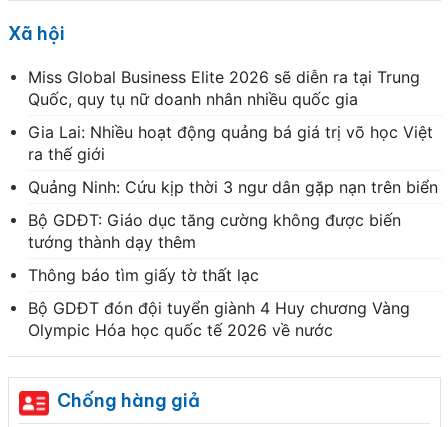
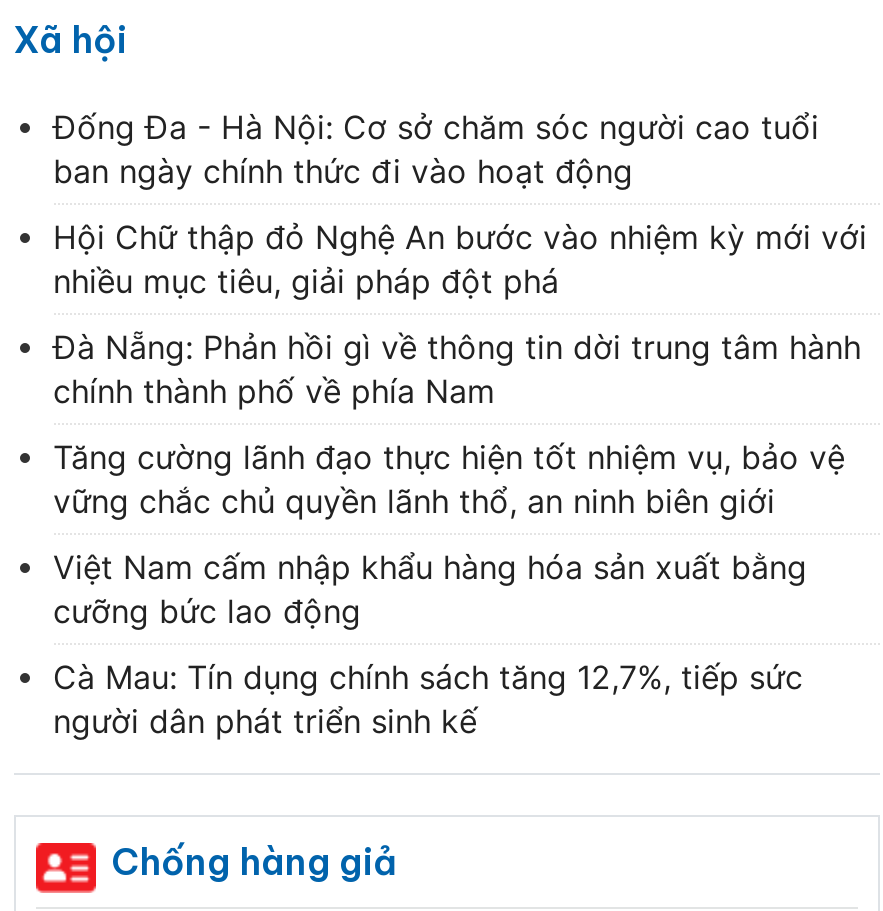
[27,66,419,108] Miss Global Business Elite 2026 sẽ diễn ra tại Trung | Quốc, quy tụ nữ doanh nhân nhiều quốc gia -> [53,108,819,192] Đống Đa - Hà Nội: Cơ sở chăm sóc người cao tuổi | ban ngày chính thức đi vào hoạt động
[27,121,432,163] Gia Lai: Nhiều hoạt động quảng bá giá trị võ học Việt | ra thế giới -> [53,218,867,302] Hội Chữ thập đỏ Nghệ An bước vào nhiệm kỳ mới với | nhiều mục tiêu, giải pháp đột phá
[27,176,437,196] Quảng Ninh: Cứu kịp thời 3 ngư dân gặp nạn trên biển -> [53,328,861,412] Đà Nẵng: Phản hồi gì về thông tin dời trung tâm hành | chính thành phố về phía Nam
[27,209,400,251] Bộ GDĐT: Giáo dục tăng cường không được biến | tướng thành dạy thêm -> [53,438,845,522] Tăng cường lãnh đạo thực hiện tốt nhiệm vụ, bảo vệ | vững chắc chủ quyền lãnh thổ, an ninh biên giới
[27,264,258,284] Thông báo tìm giấy tờ thất lạc -> [53,548,807,632] Việt Nam cấm nhập khẩu hàng hóa sản xuất bằng | cưỡng bức lao động
[27,297,409,339] Bộ GDĐT đón đội tuyển giành 4 Huy chương Vàng | Olympic Hóa học quốc tế 2026 về nước -> [53,658,803,742] Cà Mau: Tín dụng chính sách tăng 12,7%, tiếp sức | người dân phát triển sinh kế

